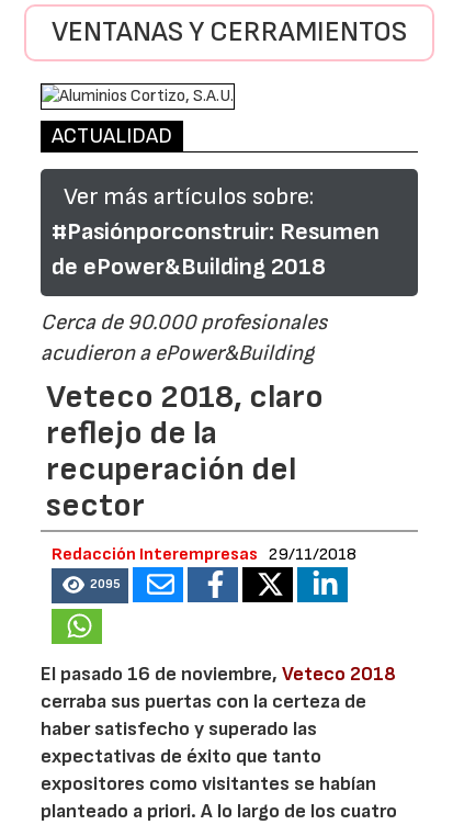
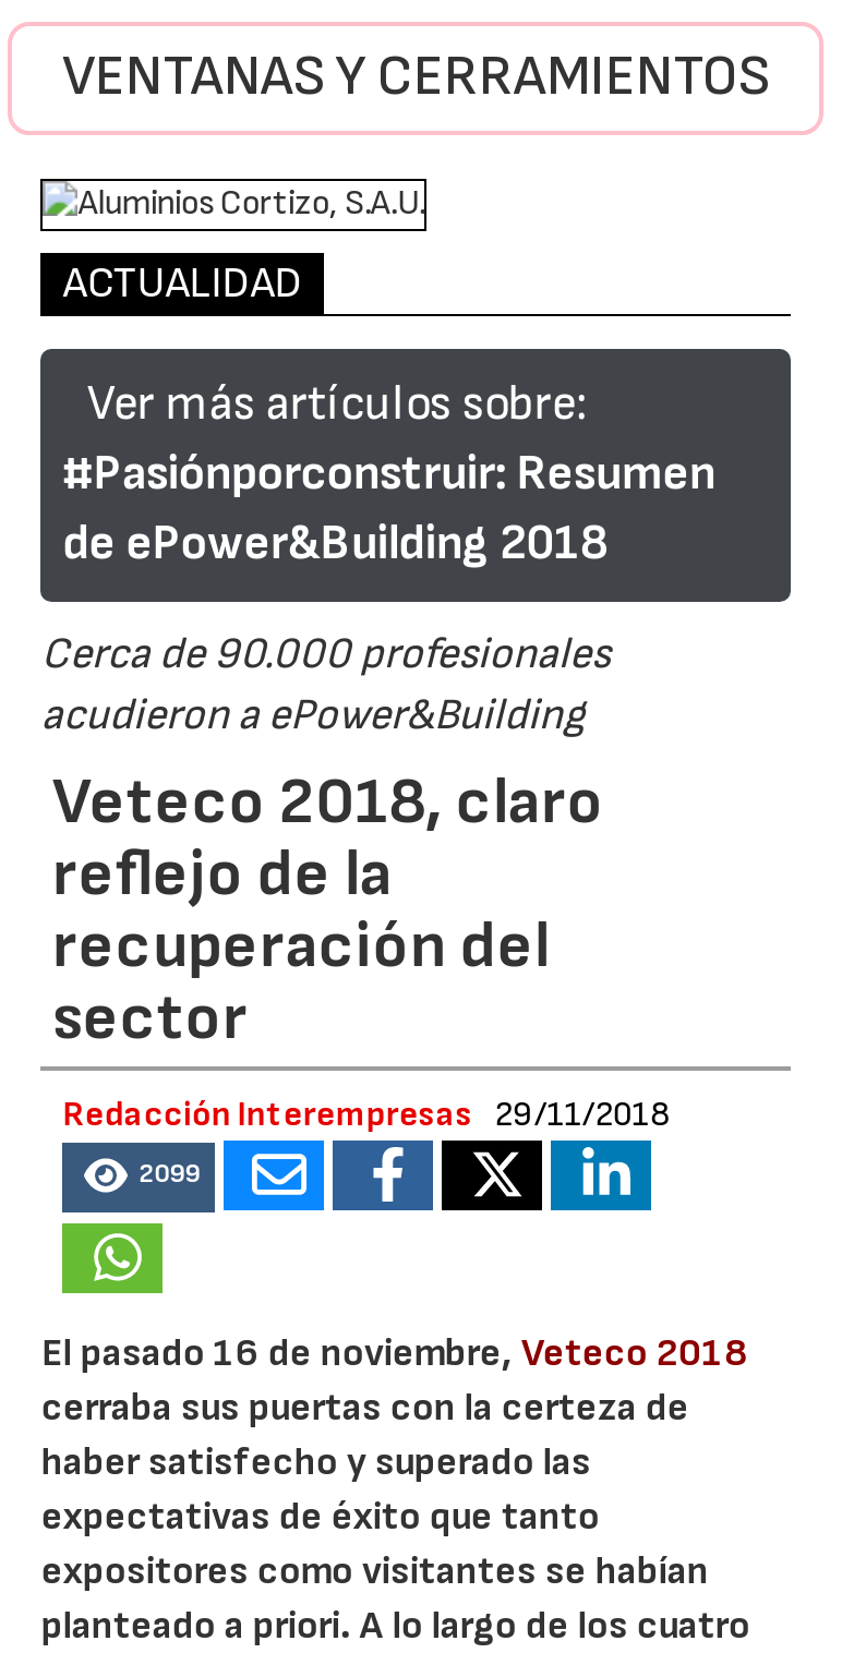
[90,576,121,592] 2095 -> [139,1158,200,1191] 2099

